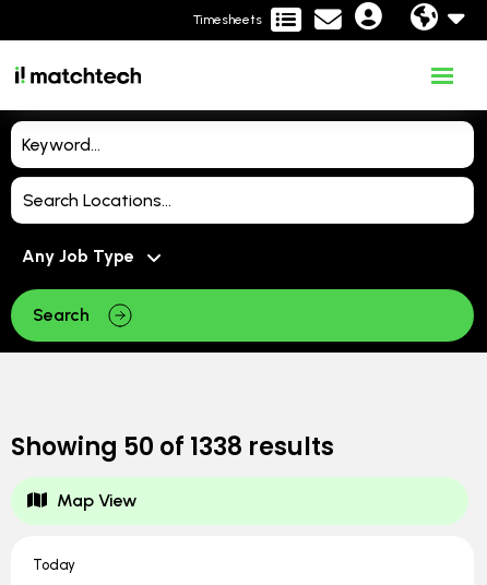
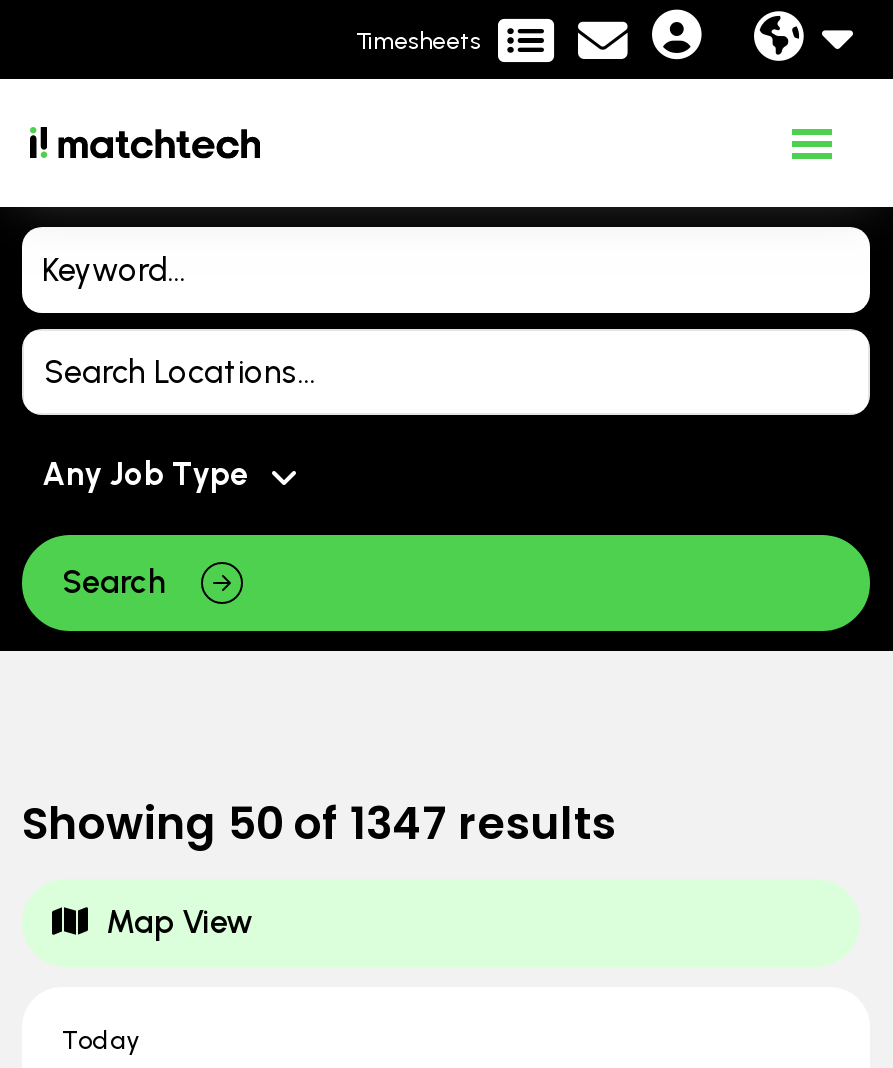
[11,430,334,464] Showing 50 of 1338 results -> [22,793,616,855] Showing 50 of 1347 results

